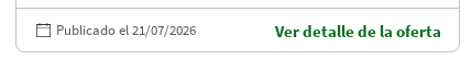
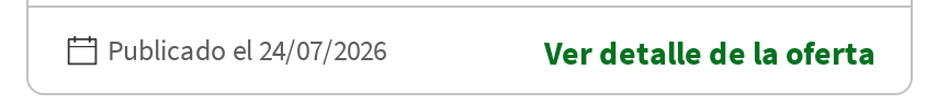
[56,20,196,39] Publicado el 21/07/2026 -> [108,31,386,68] Publicado el 24/07/2026

